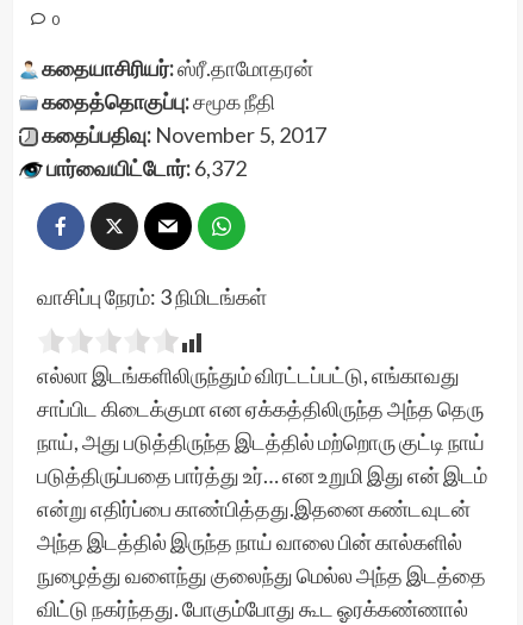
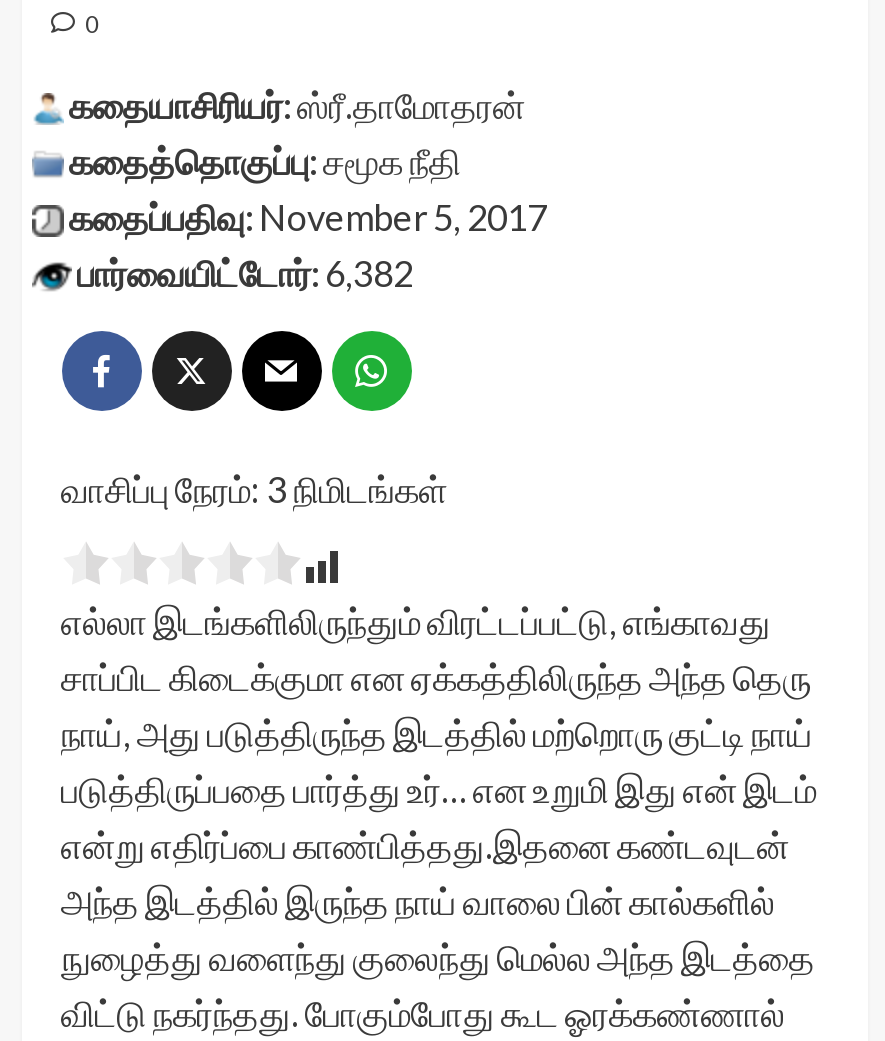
[46,155,250,181] பார்வையிட்டோர்: 6,372 -> [77,251,419,295] பார்வையிட்டோர்: 6,382

